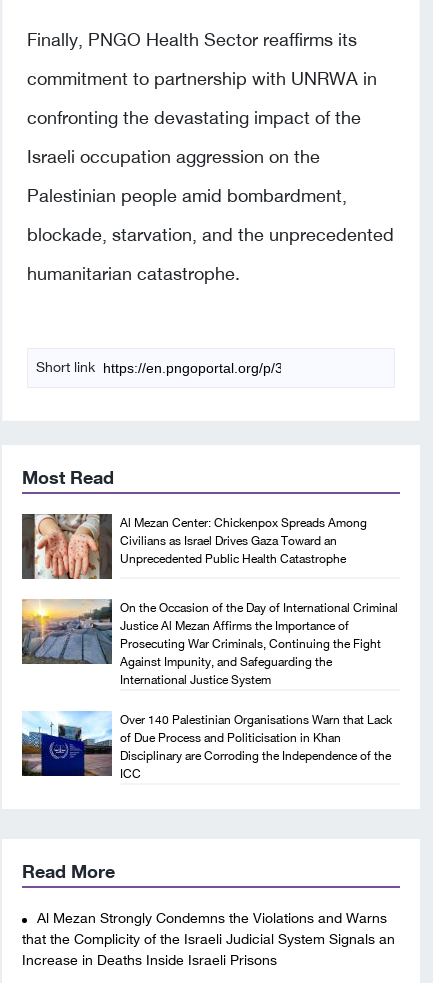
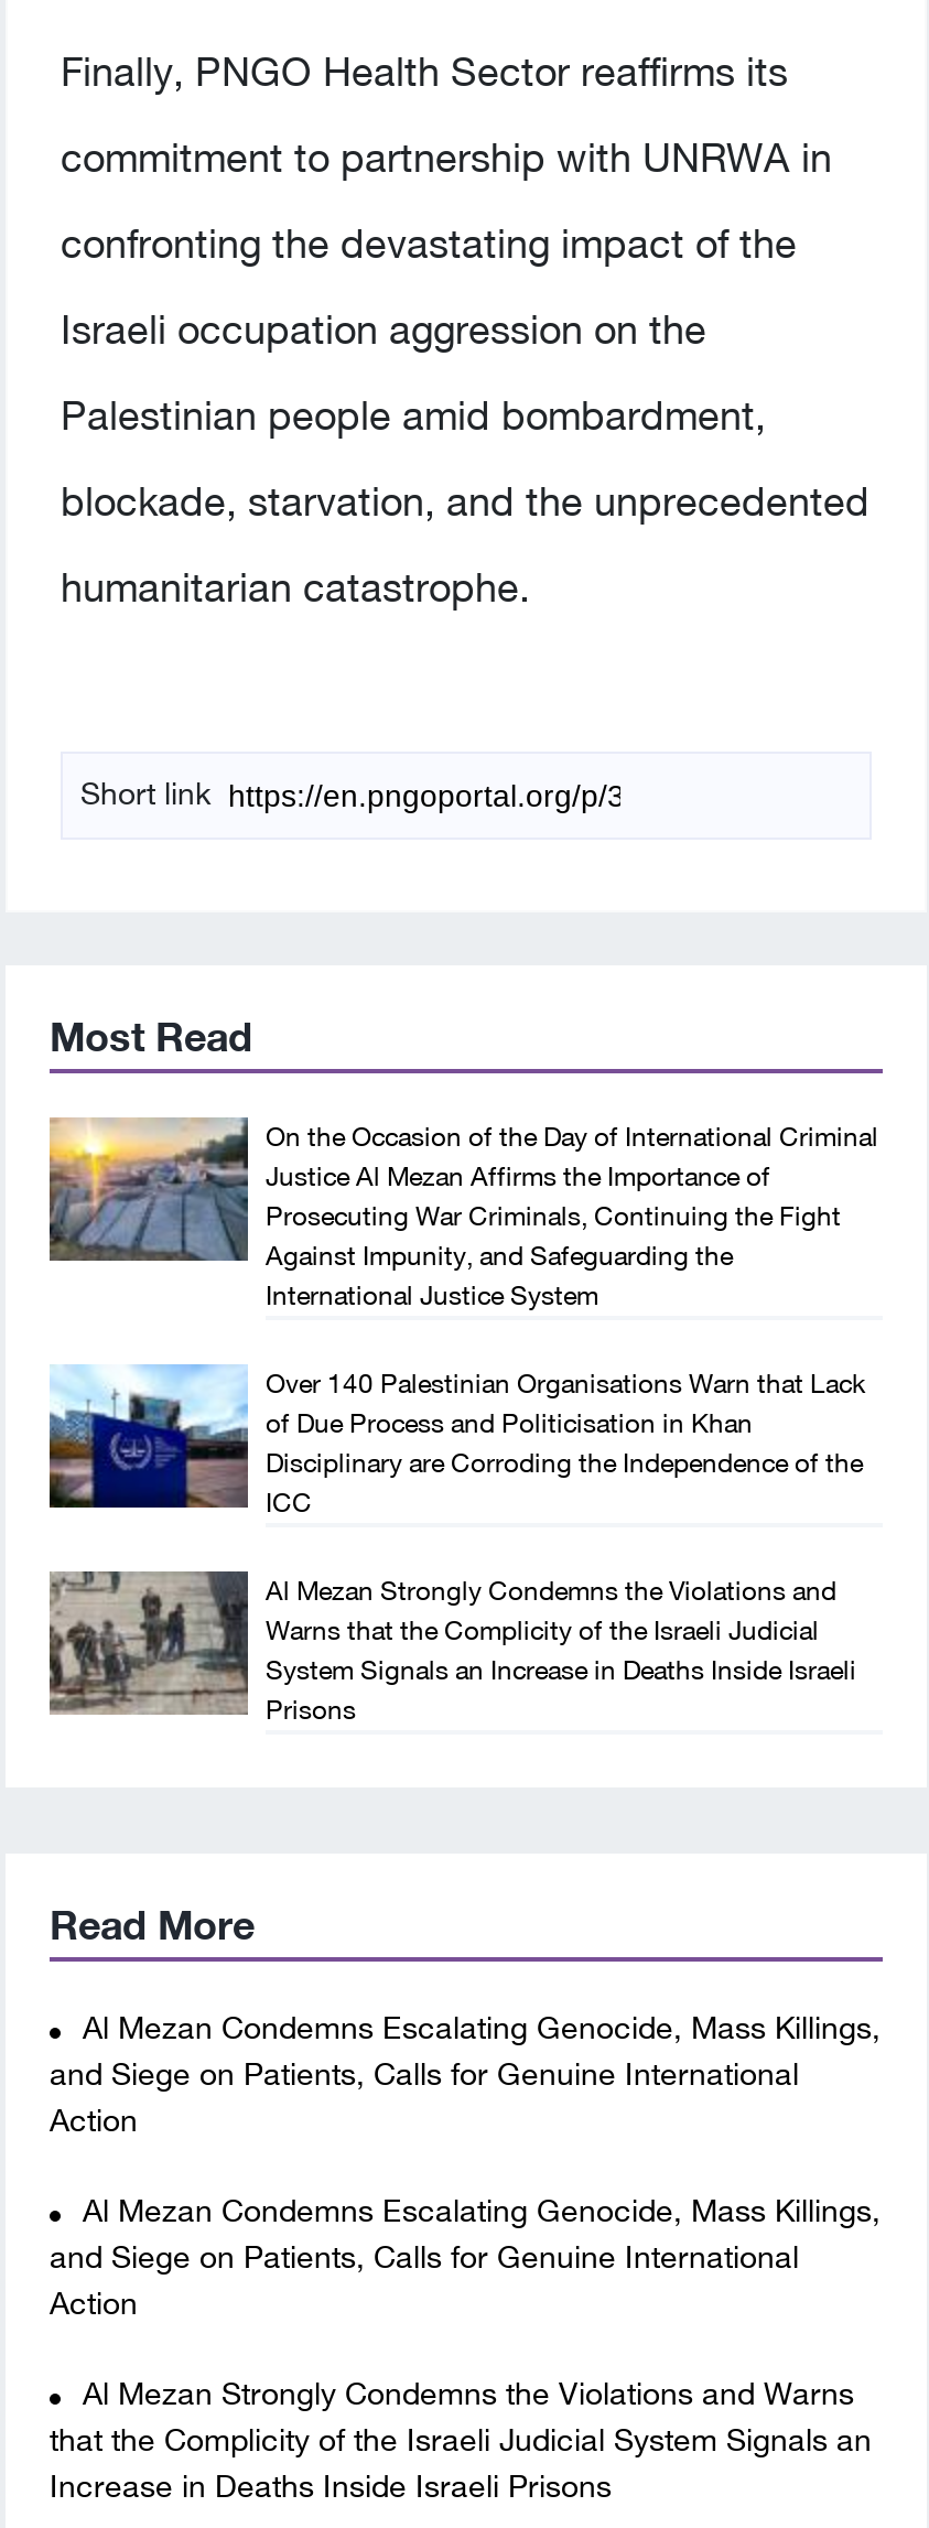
[21,513,367,580] [image] | Al Mezan Center: Chickenpox Spreads Among | Civilians as Israel Drives Gaza Toward an | Unprecedented Public Health Catastrophe -> none
moved [20,598,398,782] -> [45,1115,878,1521]: [image] | On the Occasion of the Day of International Criminal | Justice Al Mezan Affirms the Importance of | ... | Disciplinary are Corroding the Independence of the | ICC
none -> [47,1569,856,1729] [image] | Al Mezan Strongly Condemns the Violations and | Warns that the Complicity of the Israeli Judicial | System Signals an Increase in Deaths Inside Israeli | Prisons
none -> [50,2009,881,2326] Al Mezan Condemns Escalating Genocide, Mass Killings, | and Siege on Patients, Calls for Genuine International | Action | Al Mezan Condemns Escalating Genocide, Mass Killings, | and Siege on Patients, Calls for Genuine International | Action

